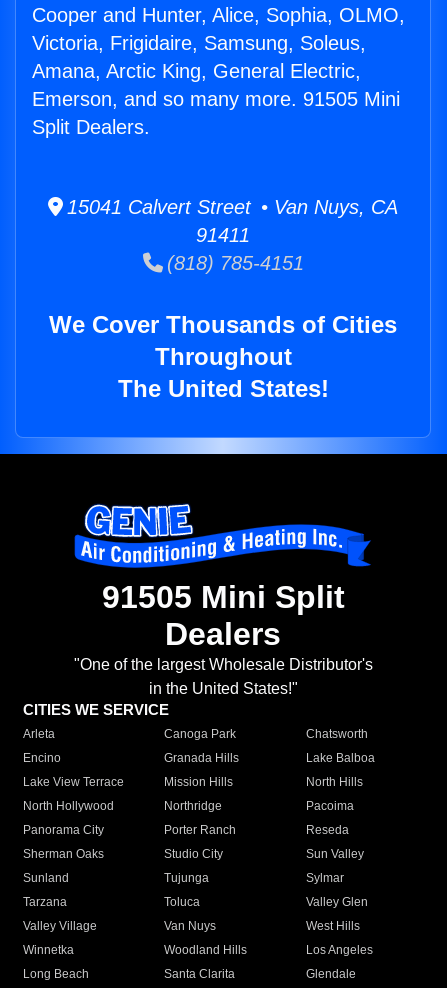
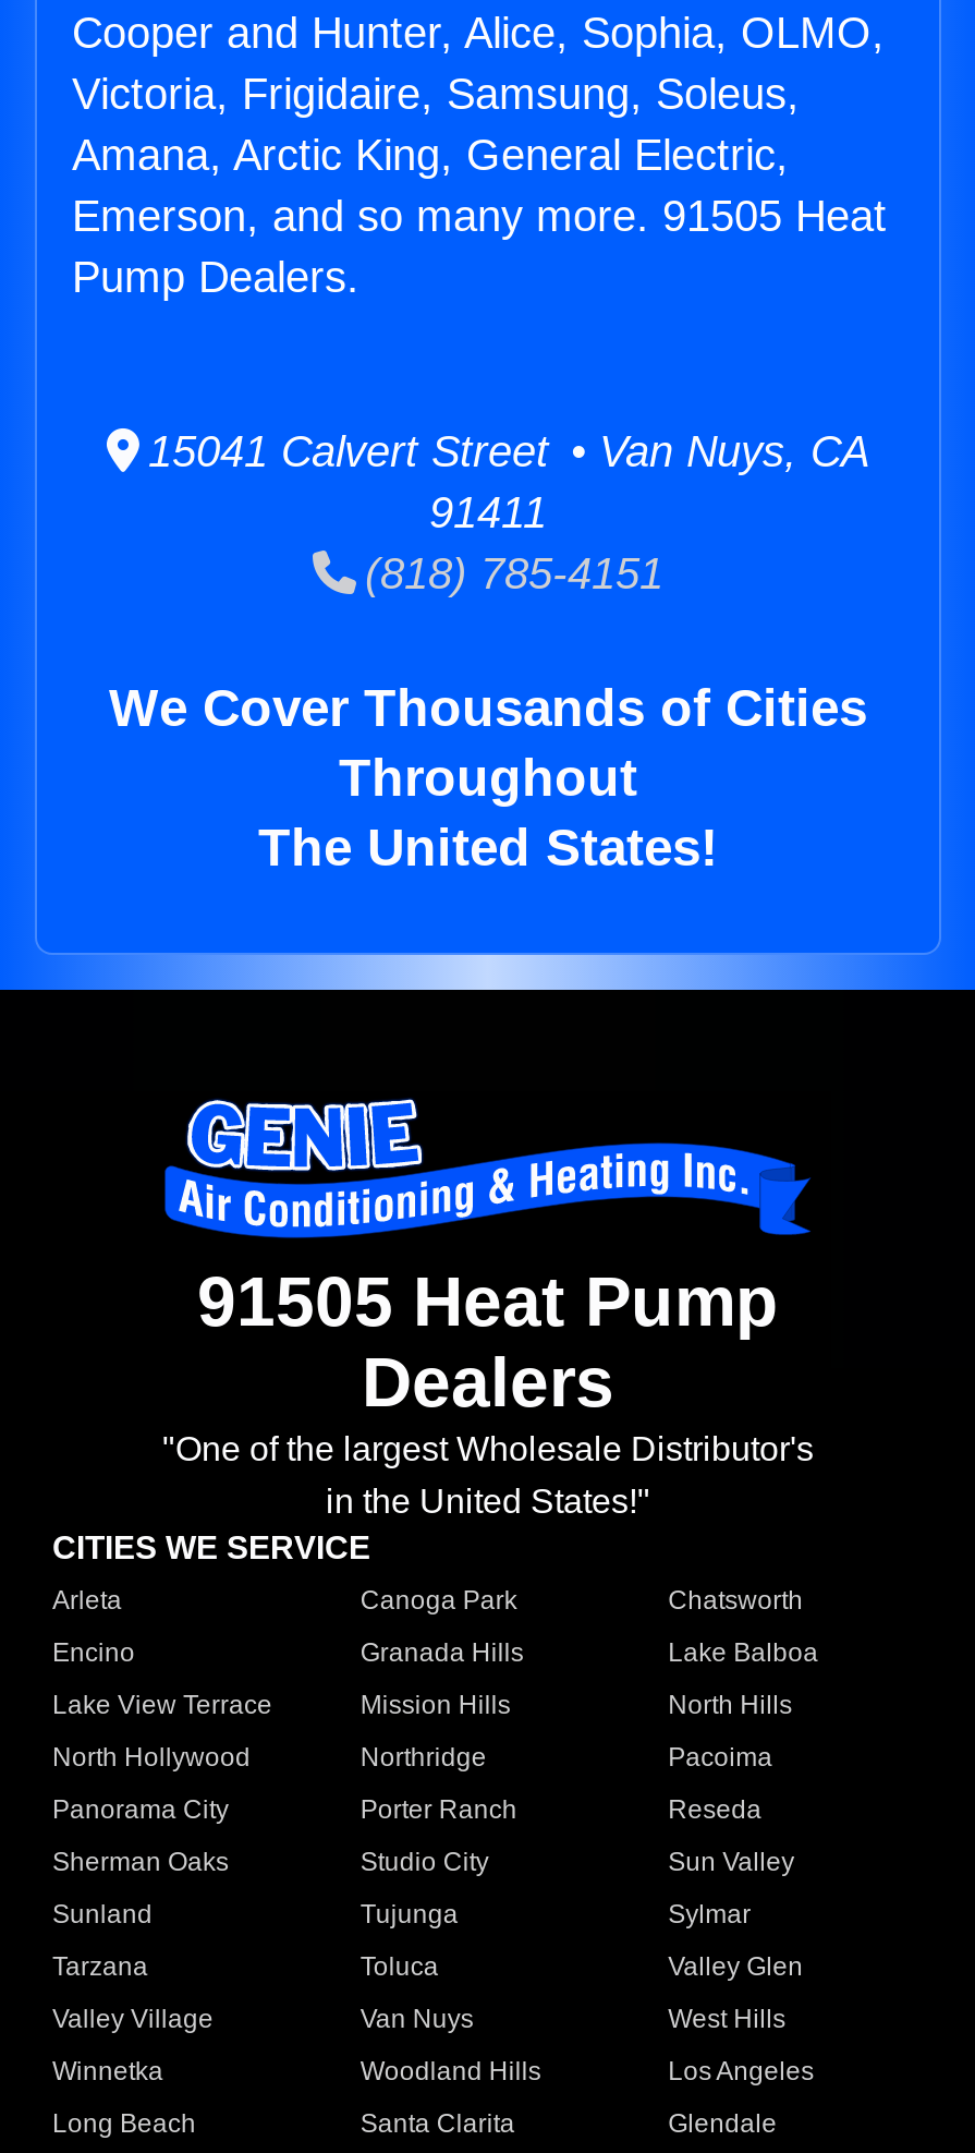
[32,88,400,110] Emerson, and so many more. 91505 Mini -> [72,192,887,240] Emerson, and so many more. 91505 Heat
[32,116,150,138] Split Dealers. -> [72,253,359,301] Pump Dealers.
[101,579,344,615] 91505 Mini Split -> [197,1263,779,1342] 91505 Heat Pump

